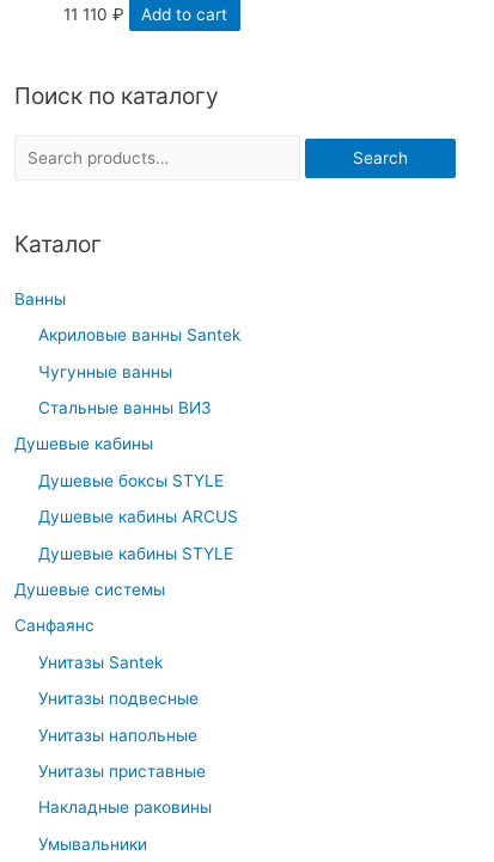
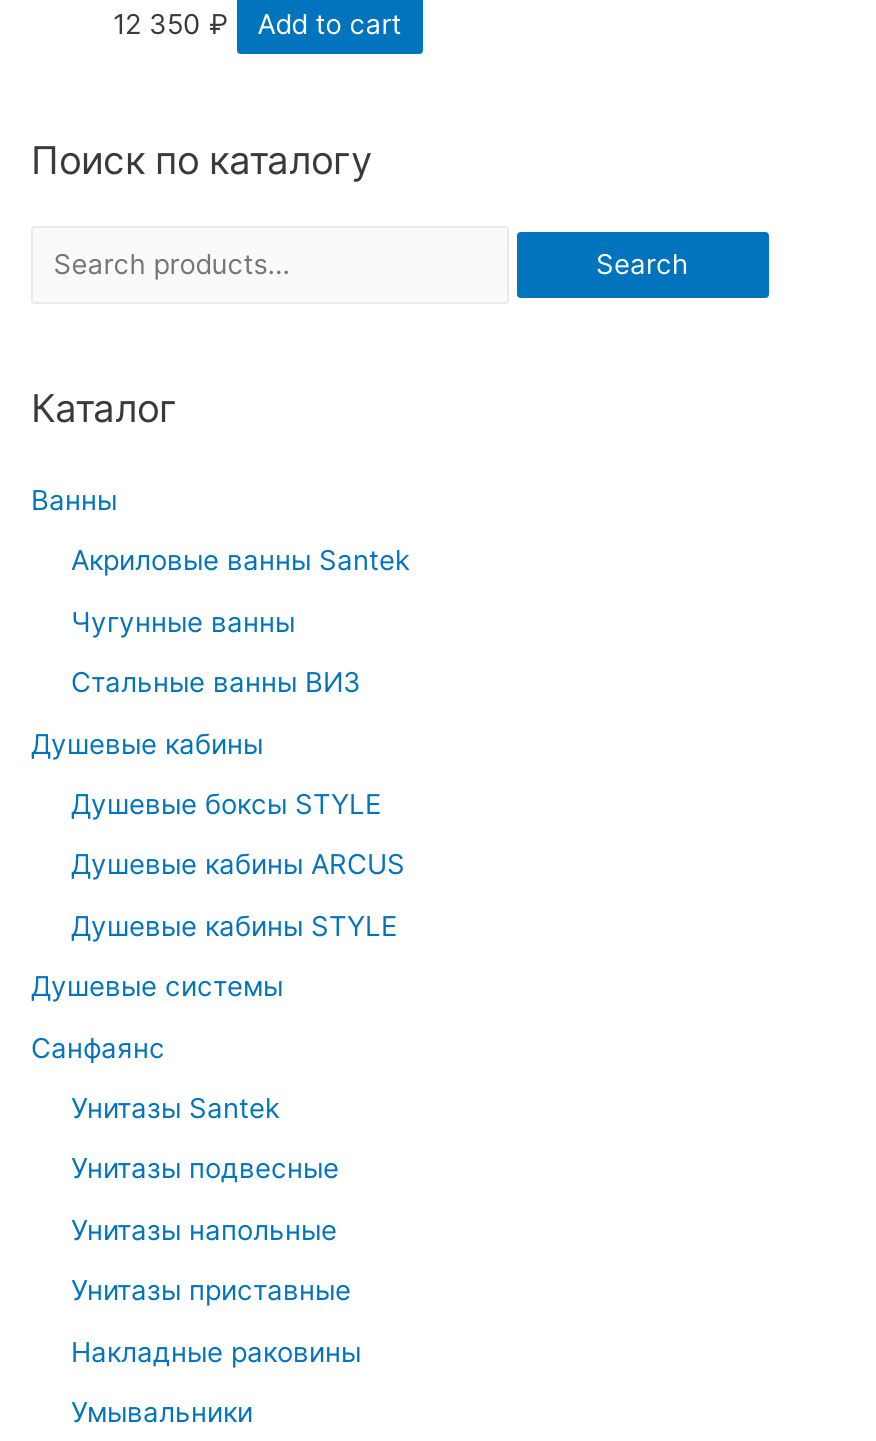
[63,4,228,24] 11 110 ₽ Add to cart -> [113,7,402,39] 12 350 ₽ Add to cart

